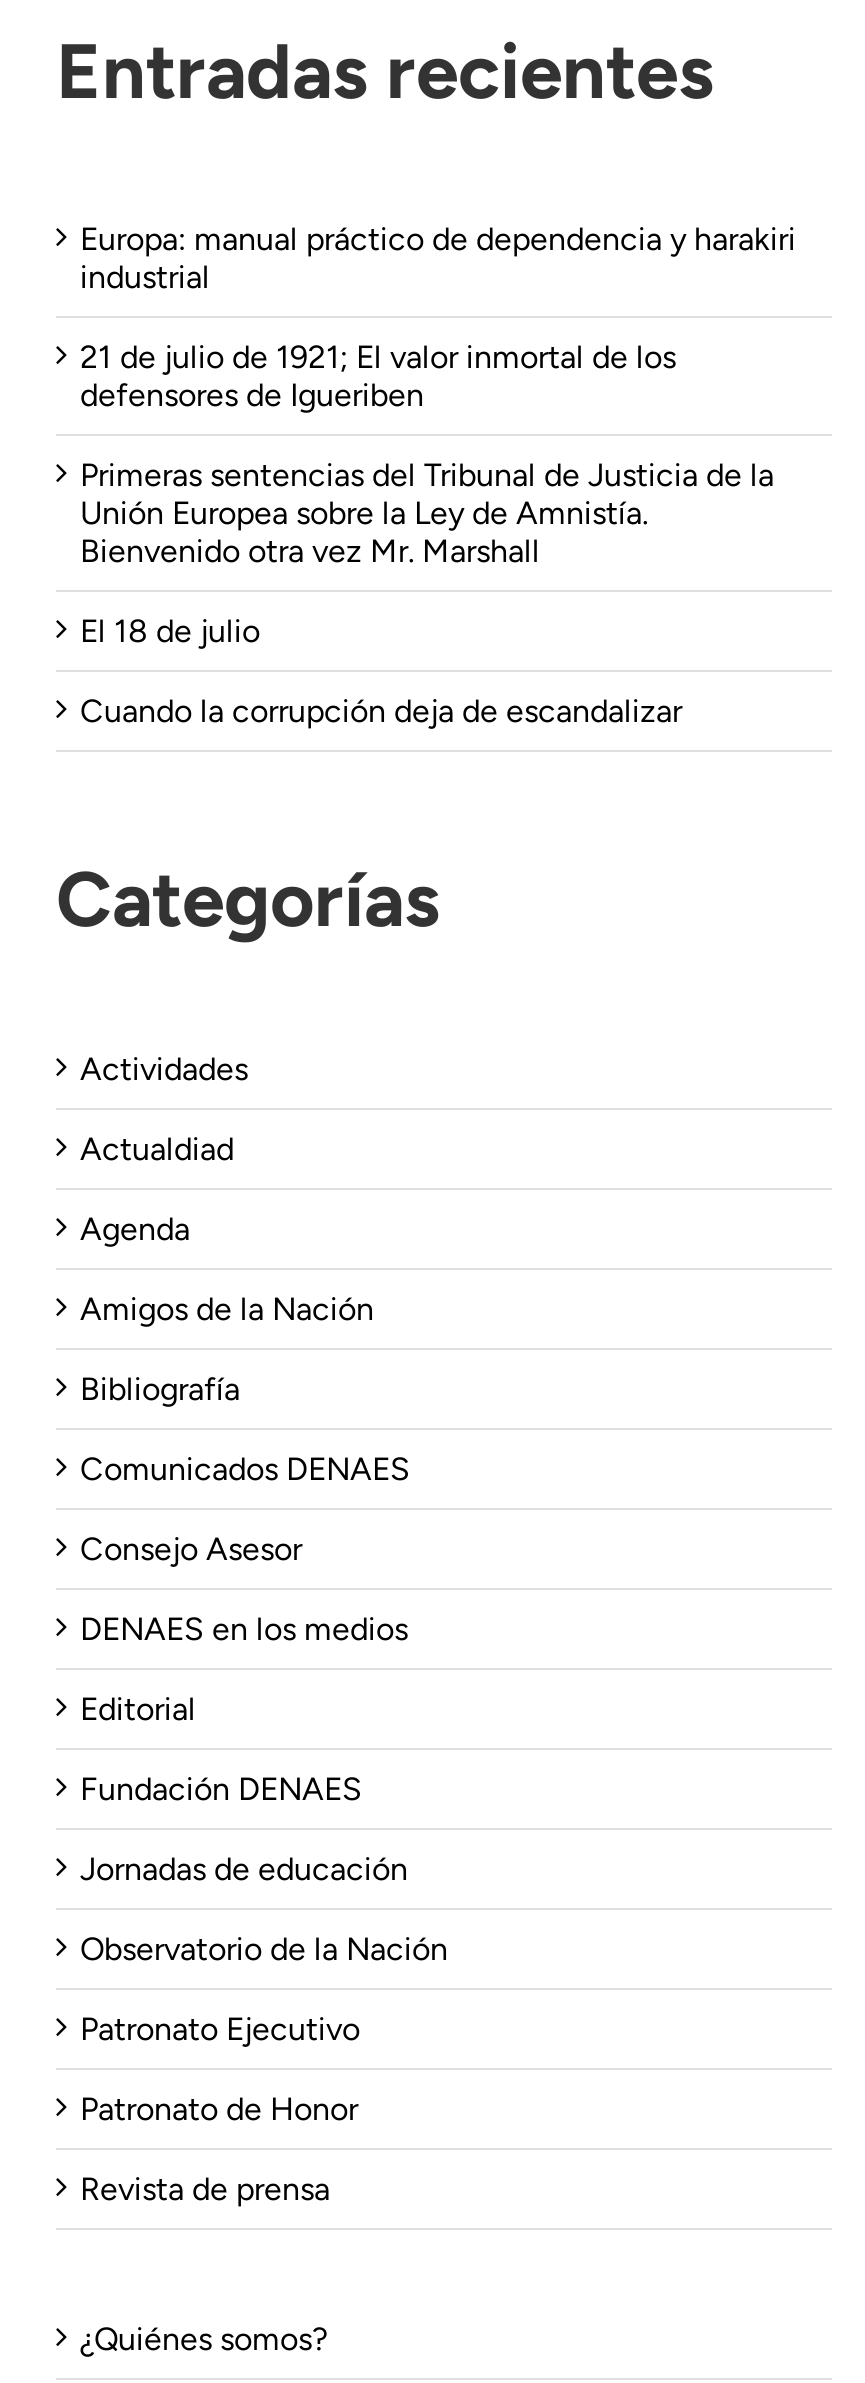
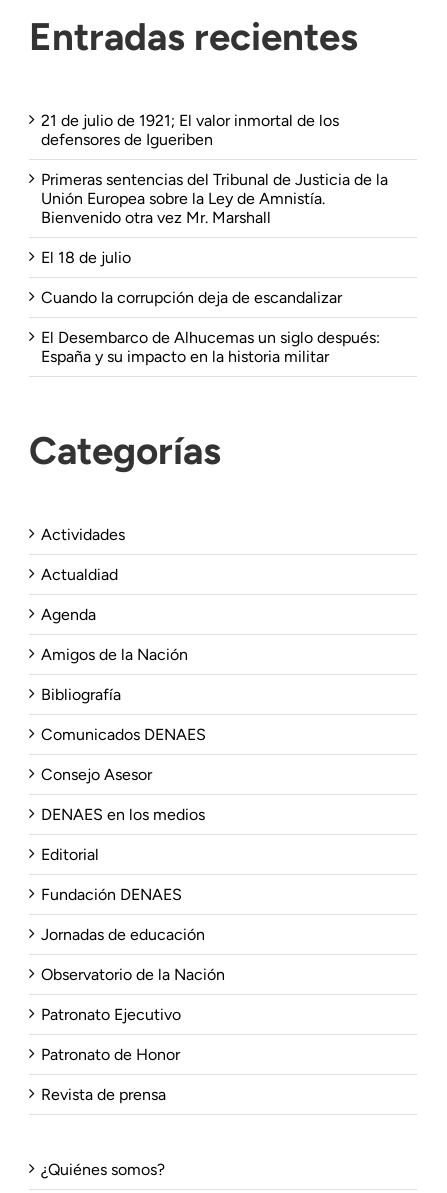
[80,220,796,296] Europa: manual práctico de dependencia y harakiri | industrial -> none
moved [80,338,774,730] -> [41,111,388,307]: 21 de julio de 1921; El valor inmortal de los | defensores de Igueriben | Primeras sentencias del Tribunal de Justicia de la | Unión Europea sobre la Ley de Amnistía. | Bienvenido otra vez Mr. Marshall | El 18 de julio | Cuando la corrupción deja de escandalizar
none -> [41,328,380,366] El Desembarco de Alhucemas un siglo después: | España y su impacto en la historia militar

